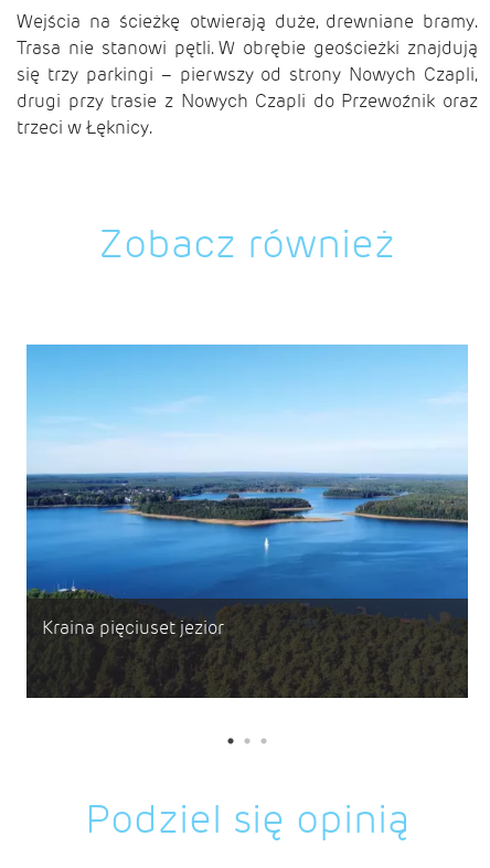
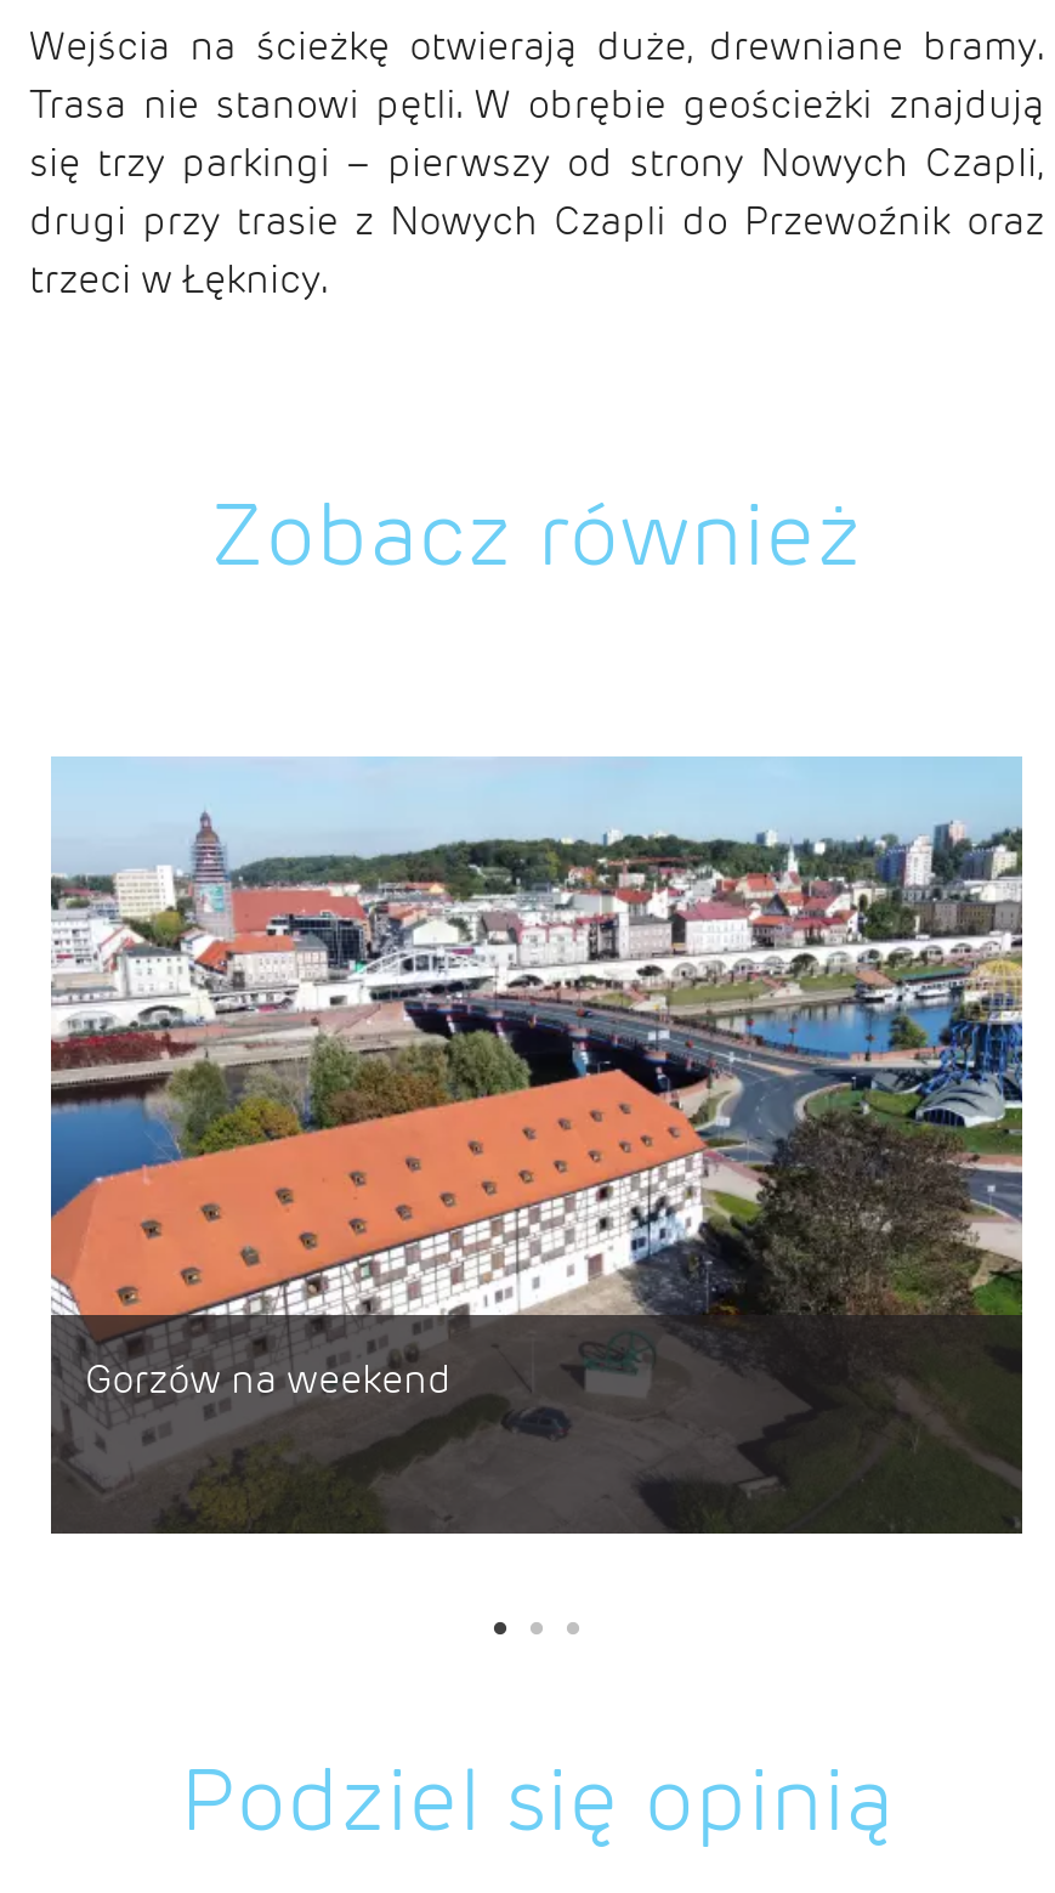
[25,345,469,697] [image] | Kraina pięciuset jezior -> [49,759,1025,1534] [image] | Gorzów na weekend

